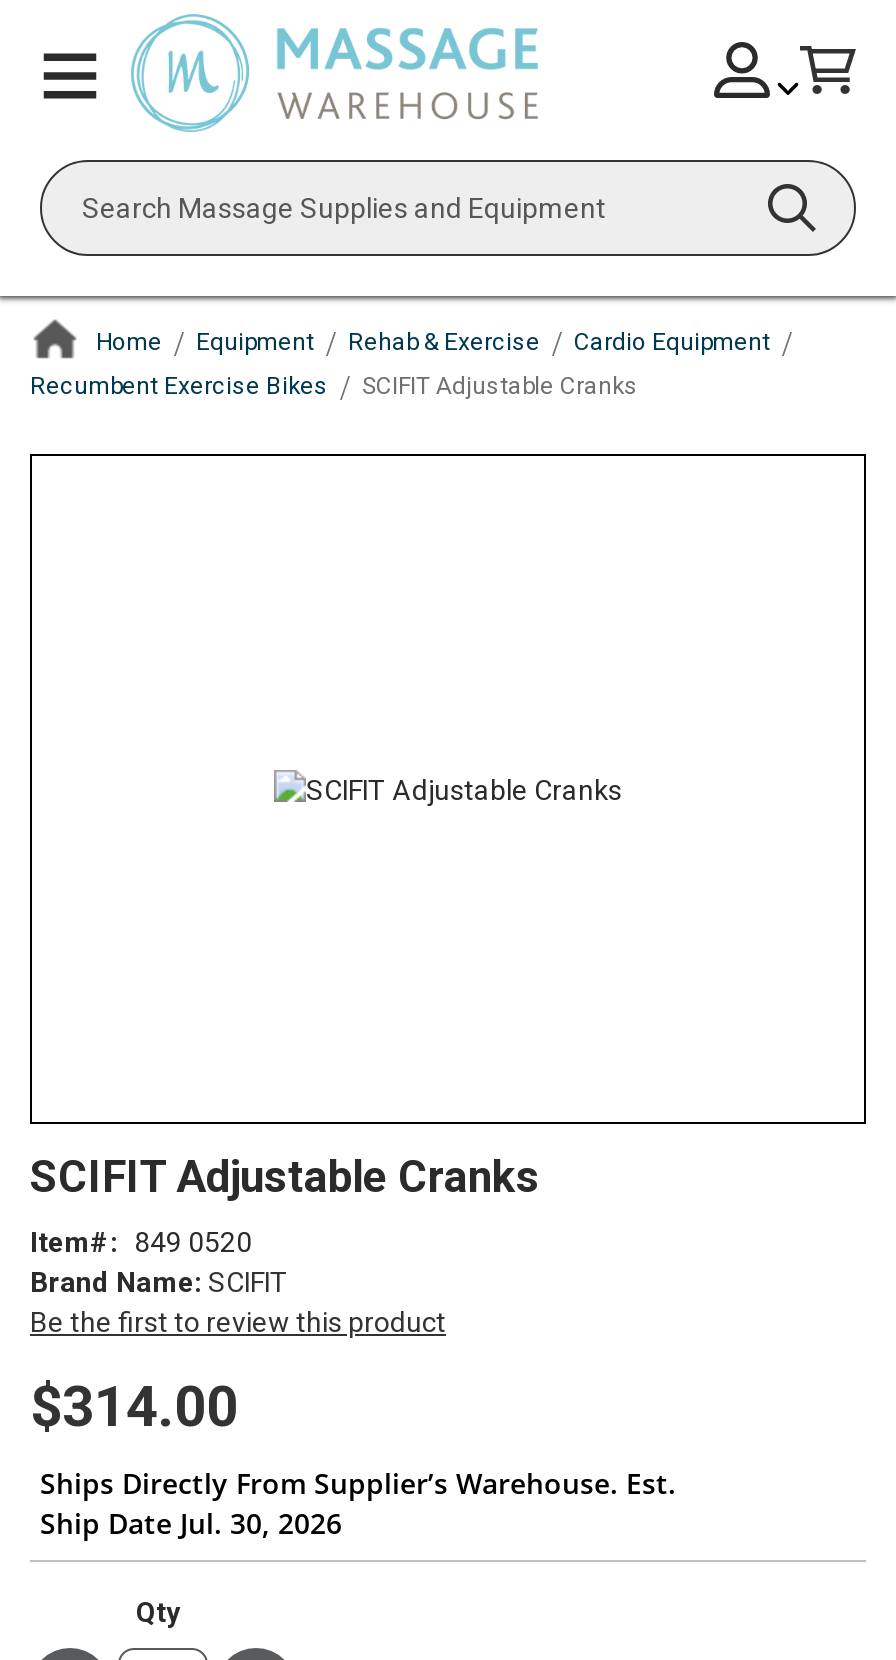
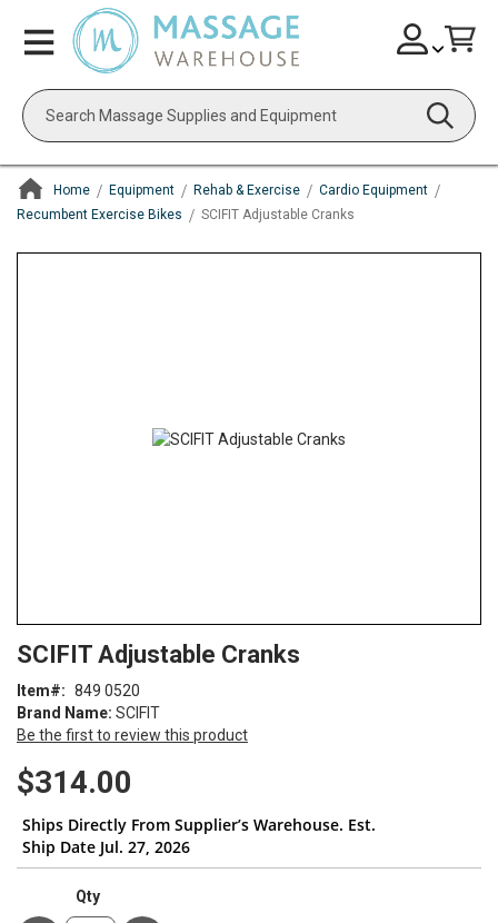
[40,1504,350,1544] Ship Date Jul. 30, 2026 -> [22,836,190,858] Ship Date Jul. 27, 2026

